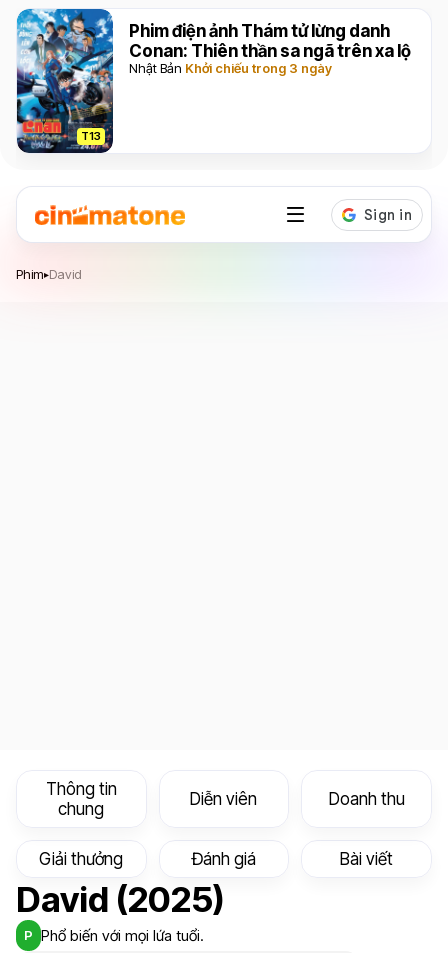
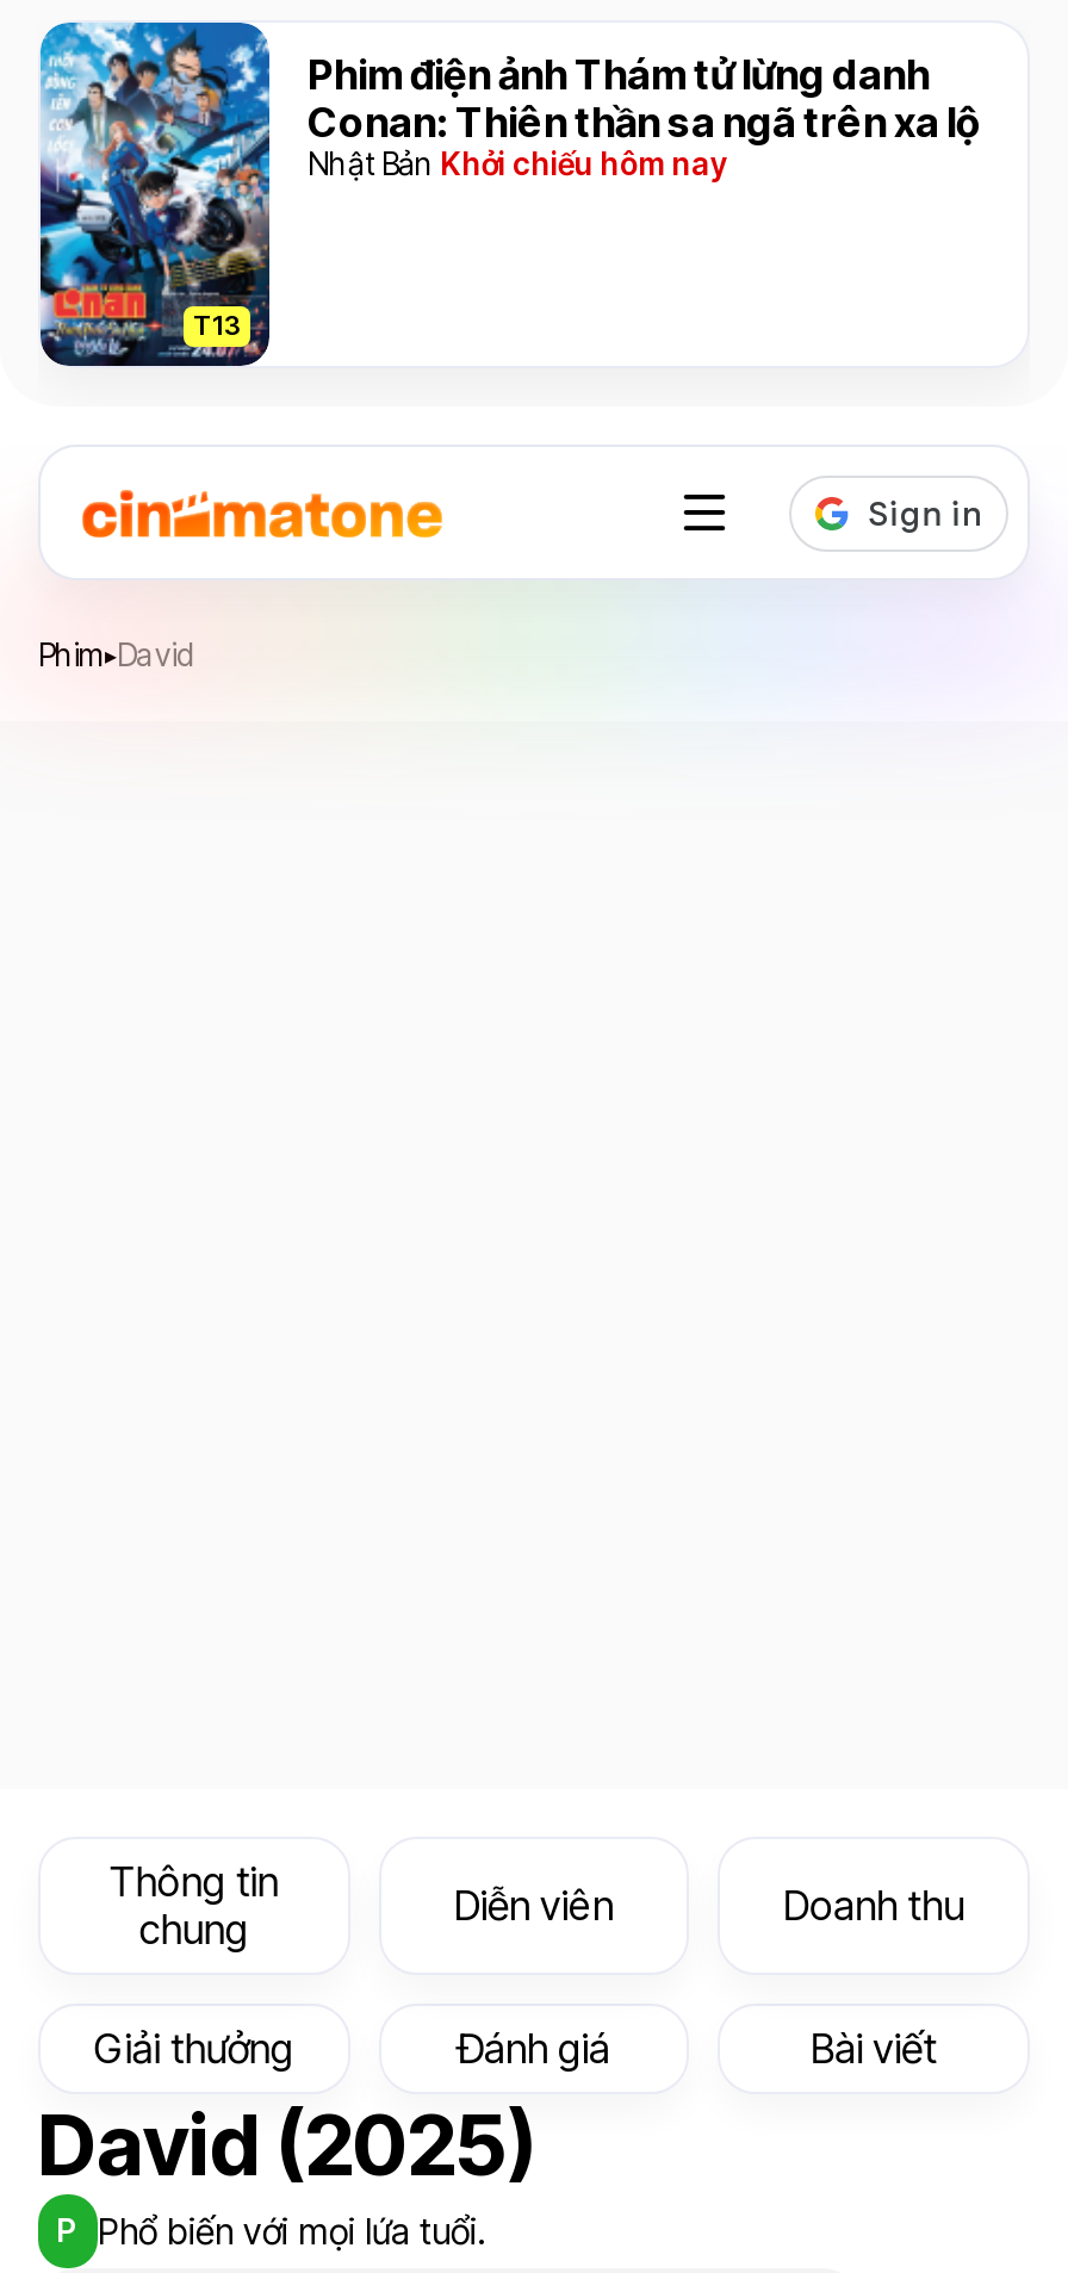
[129,60,332,76] Nhật Bản Khởi chiếu trong 3 ngày -> [308,144,727,182] Nhật Bản Khởi chiếu hôm nay

